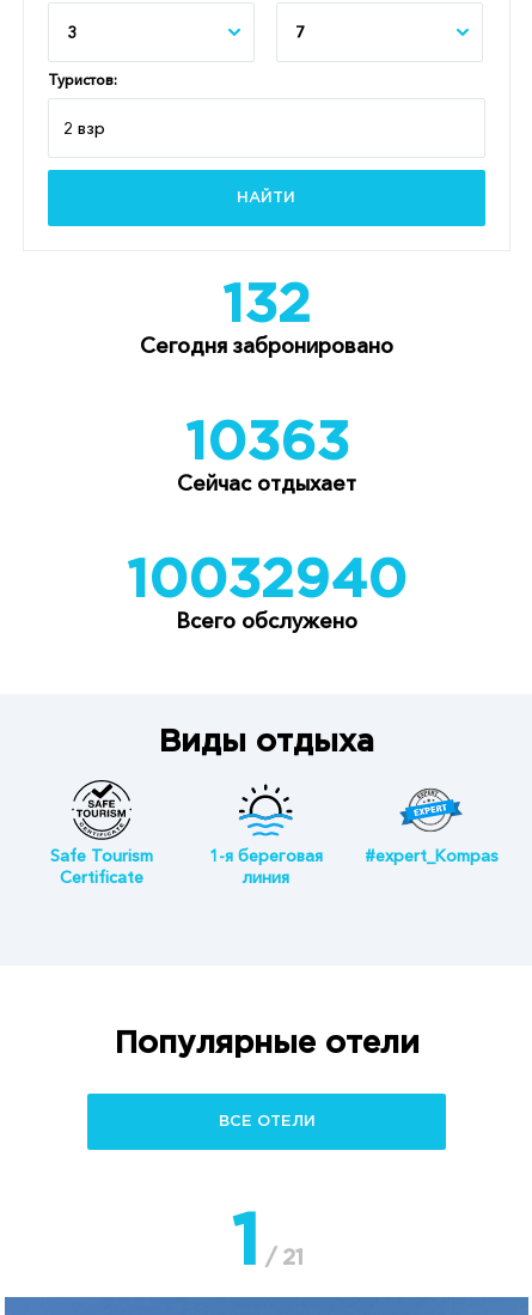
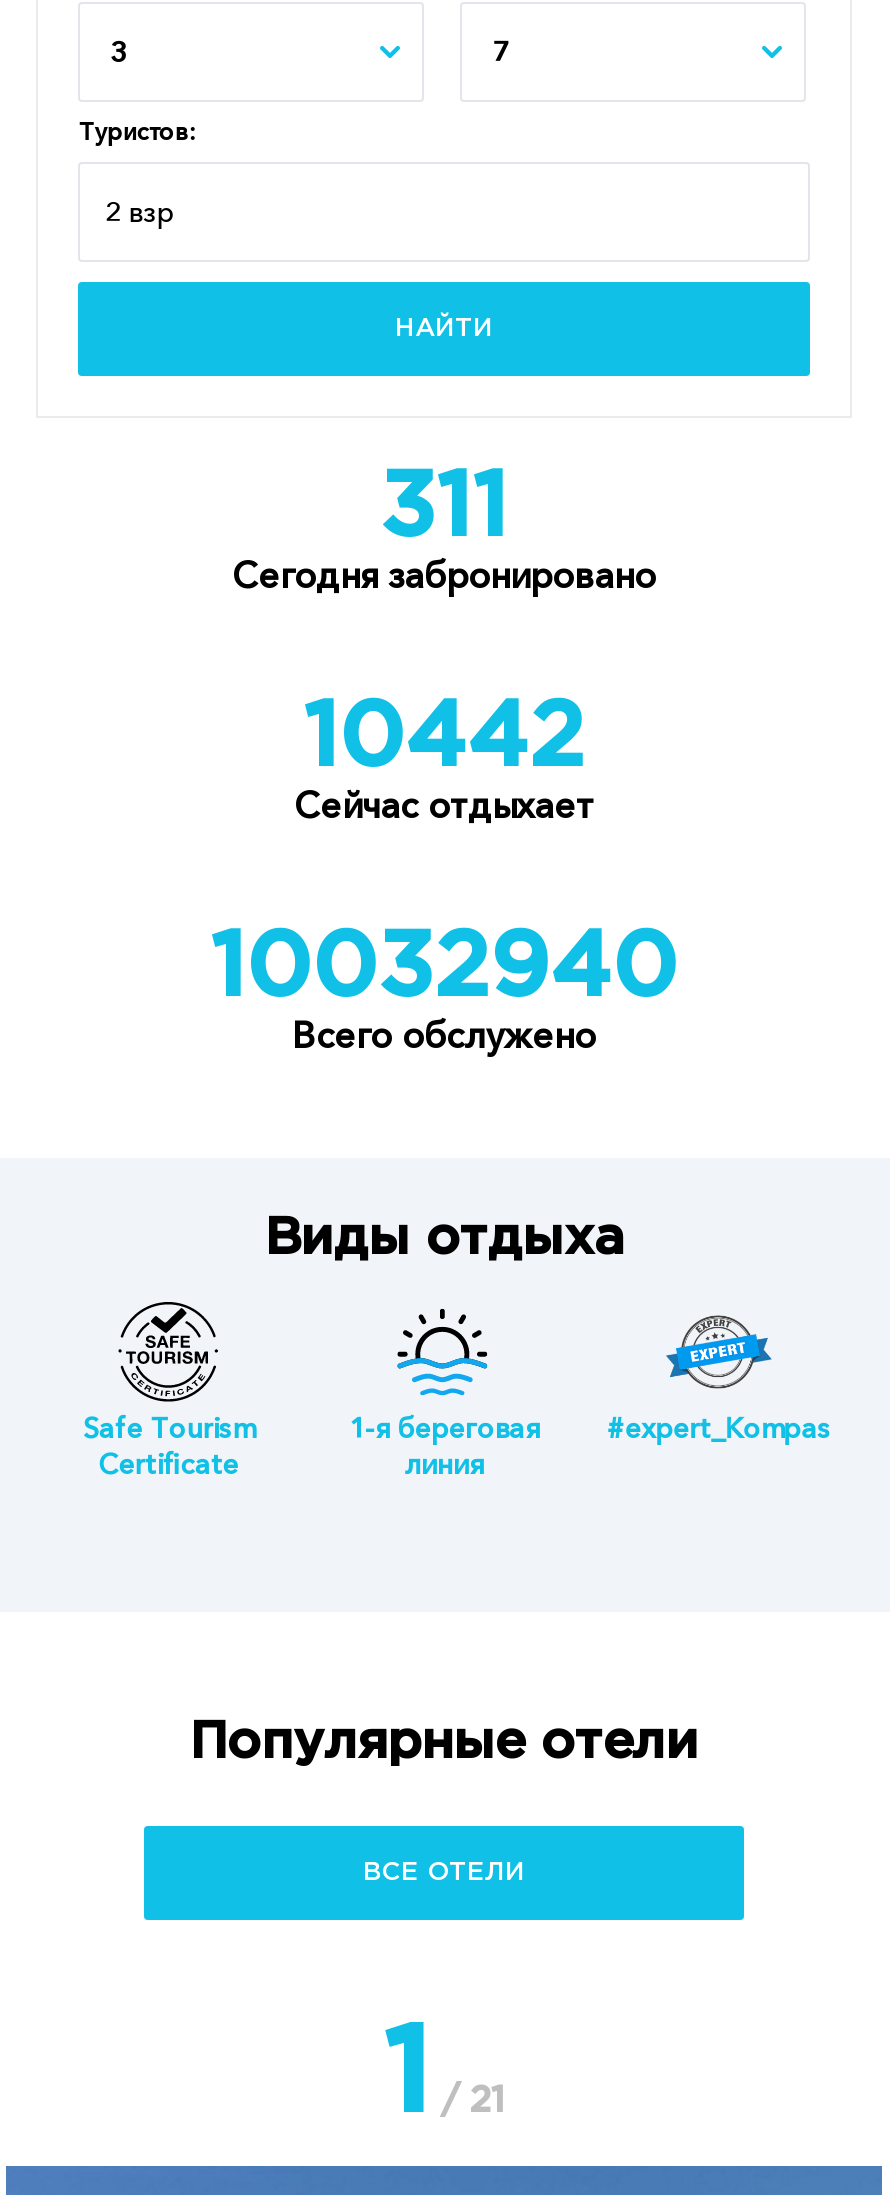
[222,282,311,330] 132 -> [380,470,508,550] 311
[185,420,348,468] 10363 -> [303,700,585,780] 10442

